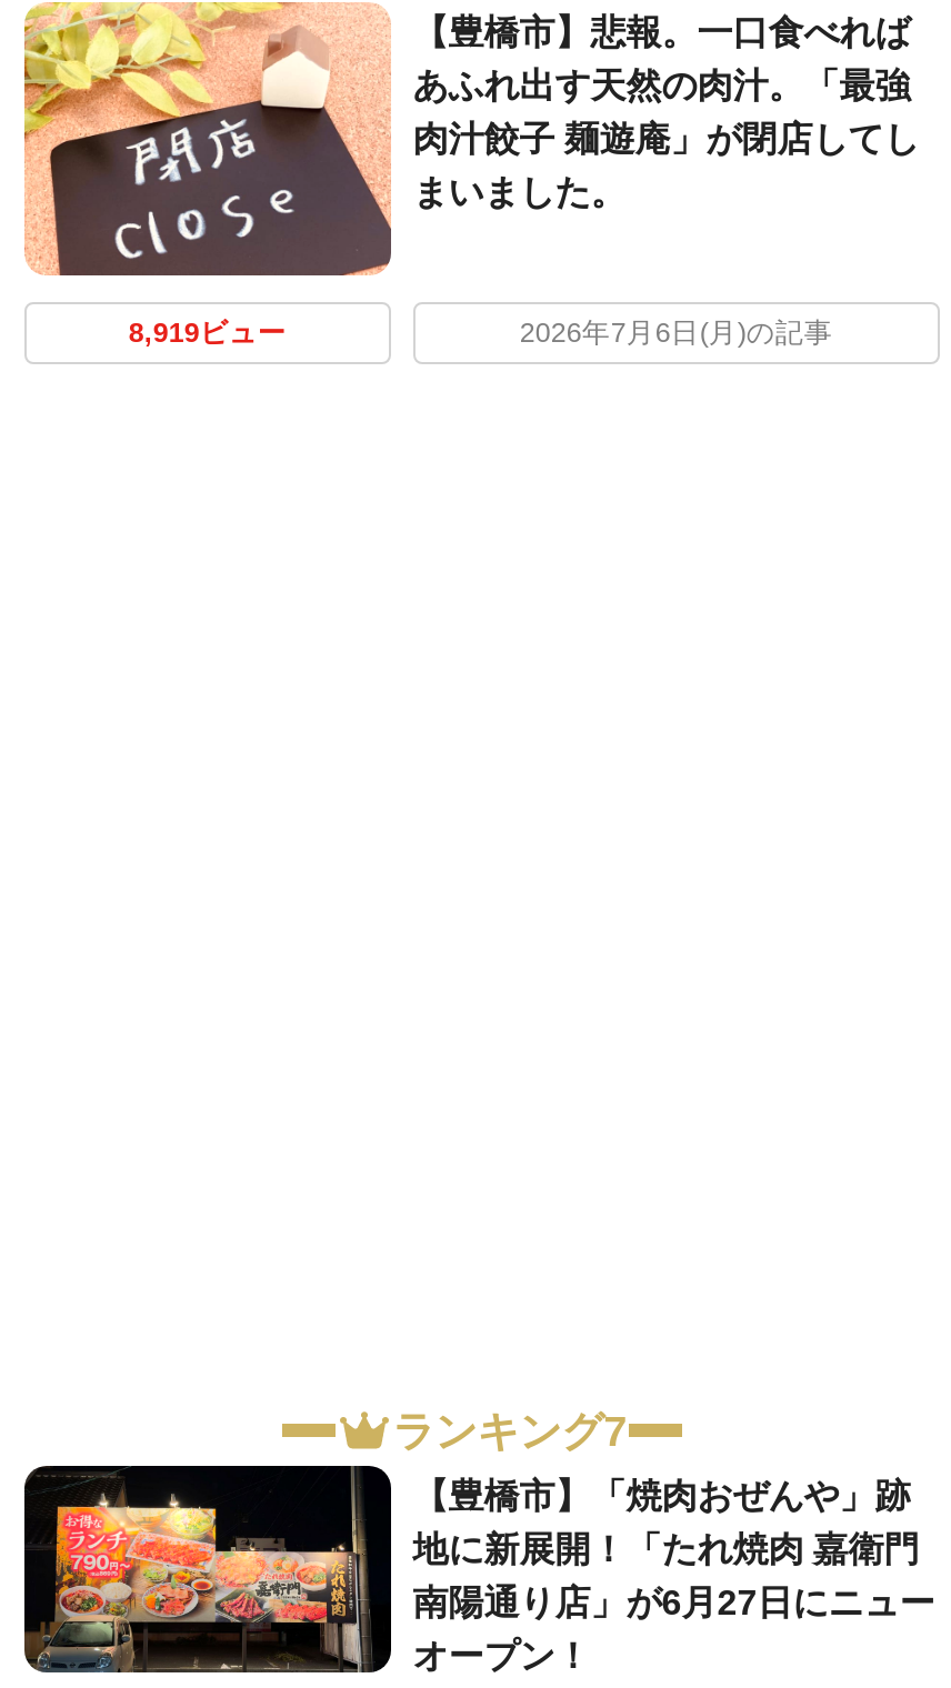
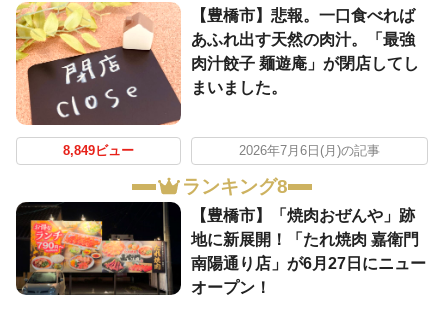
[128,318,286,349] 8,919ビュー -> [63,144,134,158] 8,849ビュー
[392,1408,628,1454] ランキング7 -> [182,176,288,197] ランキング8

